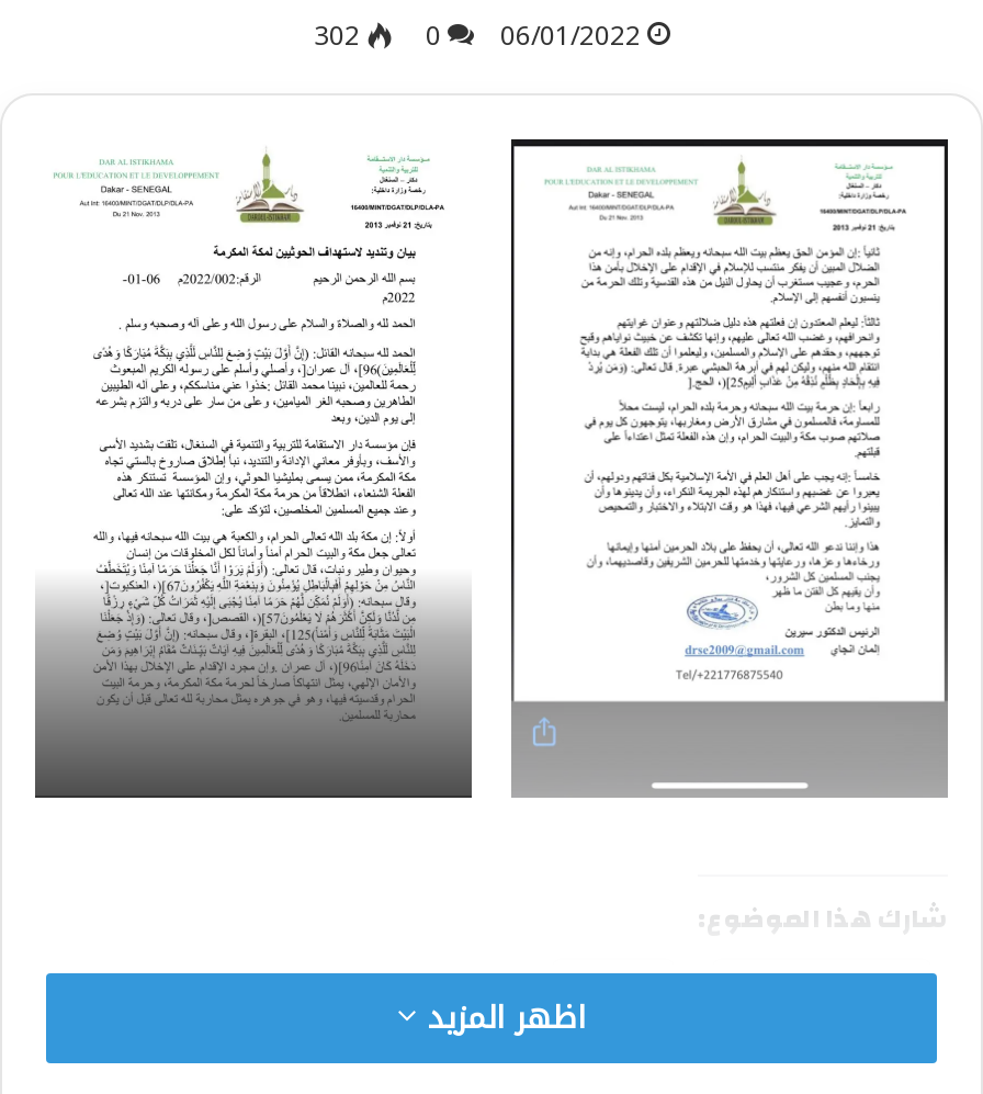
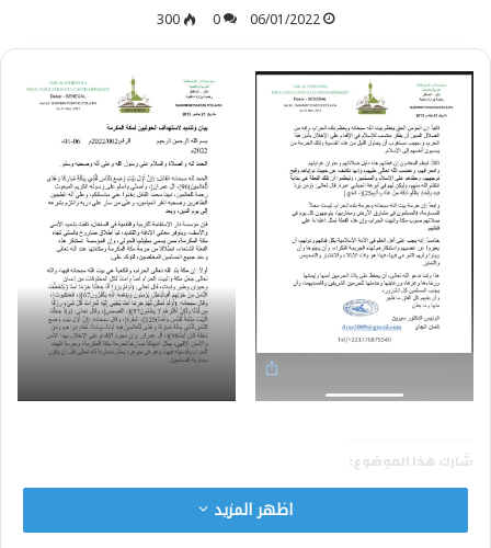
[314,12,641,60] 302 0 06/01/2022 -> [157,8,320,32] 300 0 06/01/2022

